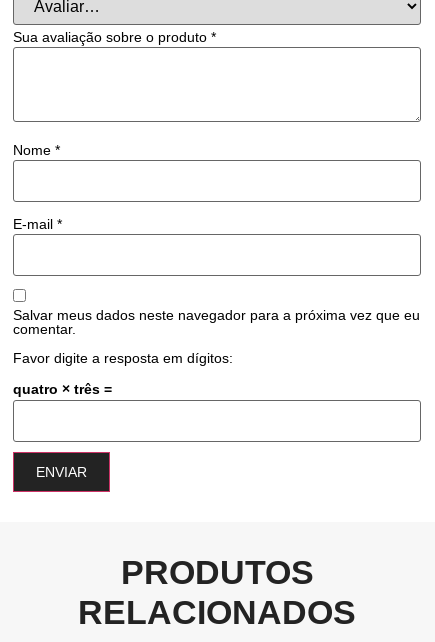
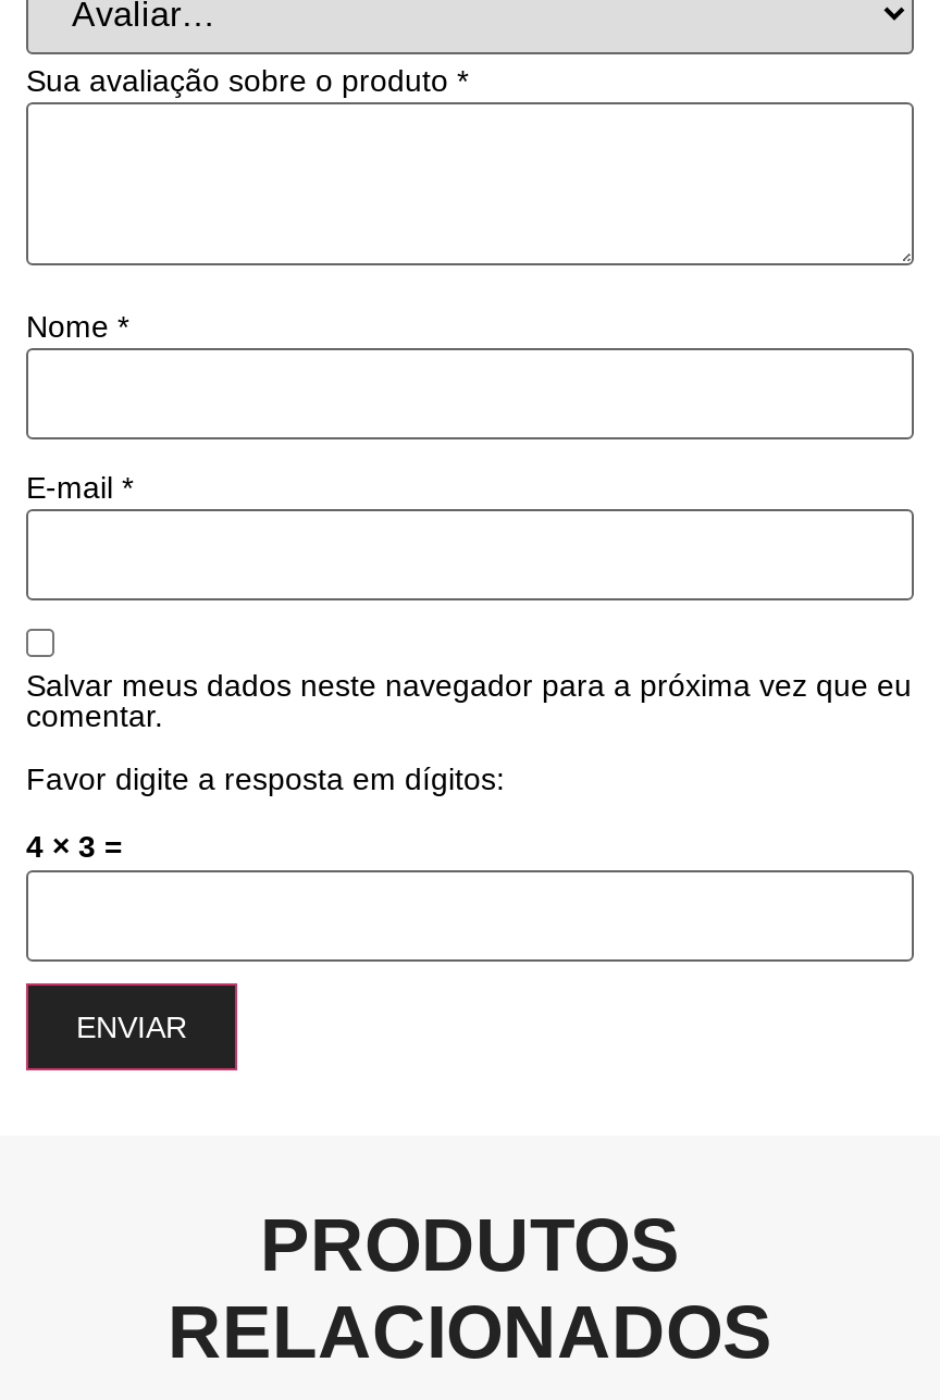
[13,381,112,397] quatro × três = -> [26,829,122,864] 4 × 3 =

